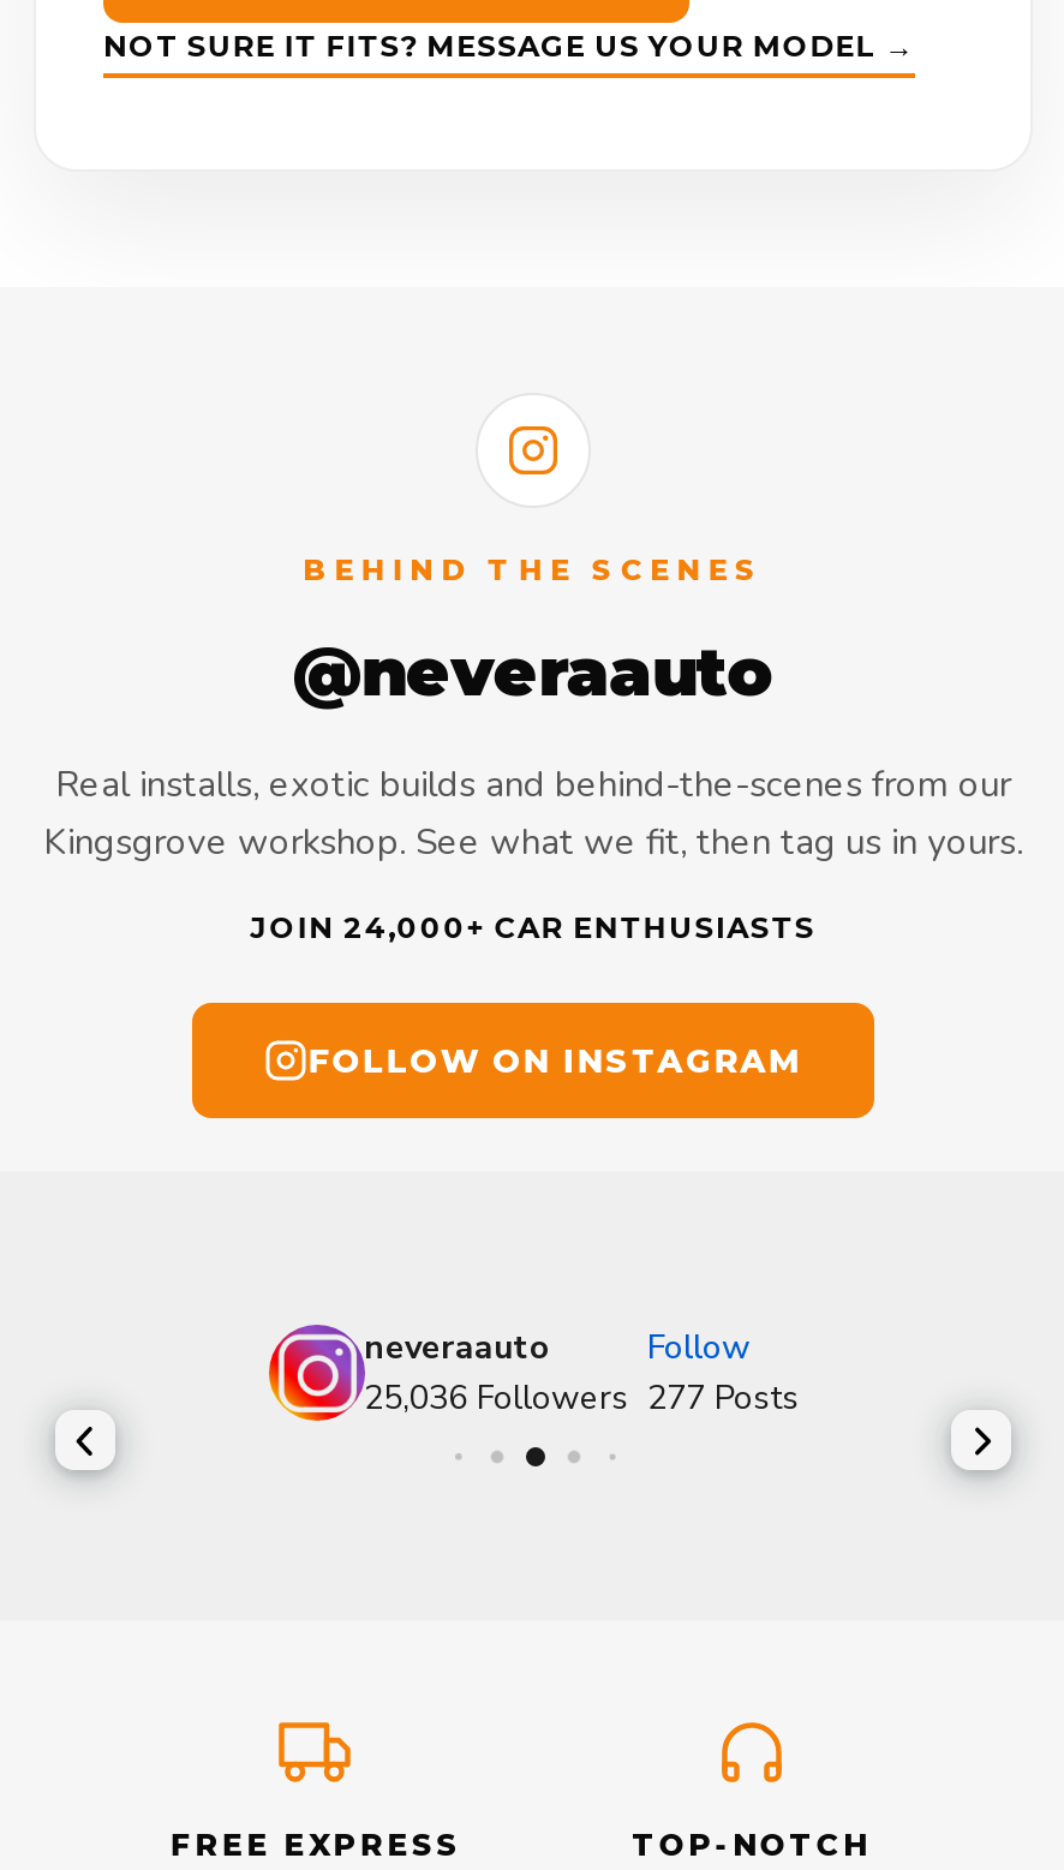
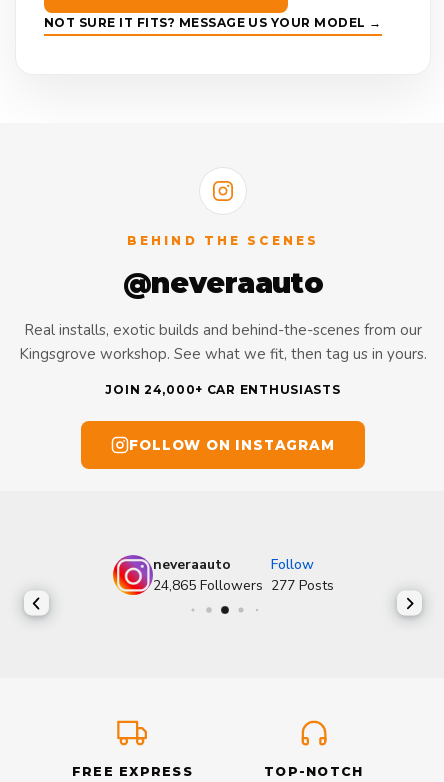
[364,1376,799,1422] 25,036 Followers 277 Posts -> [152,576,333,595] 24,865 Followers 277 Posts

